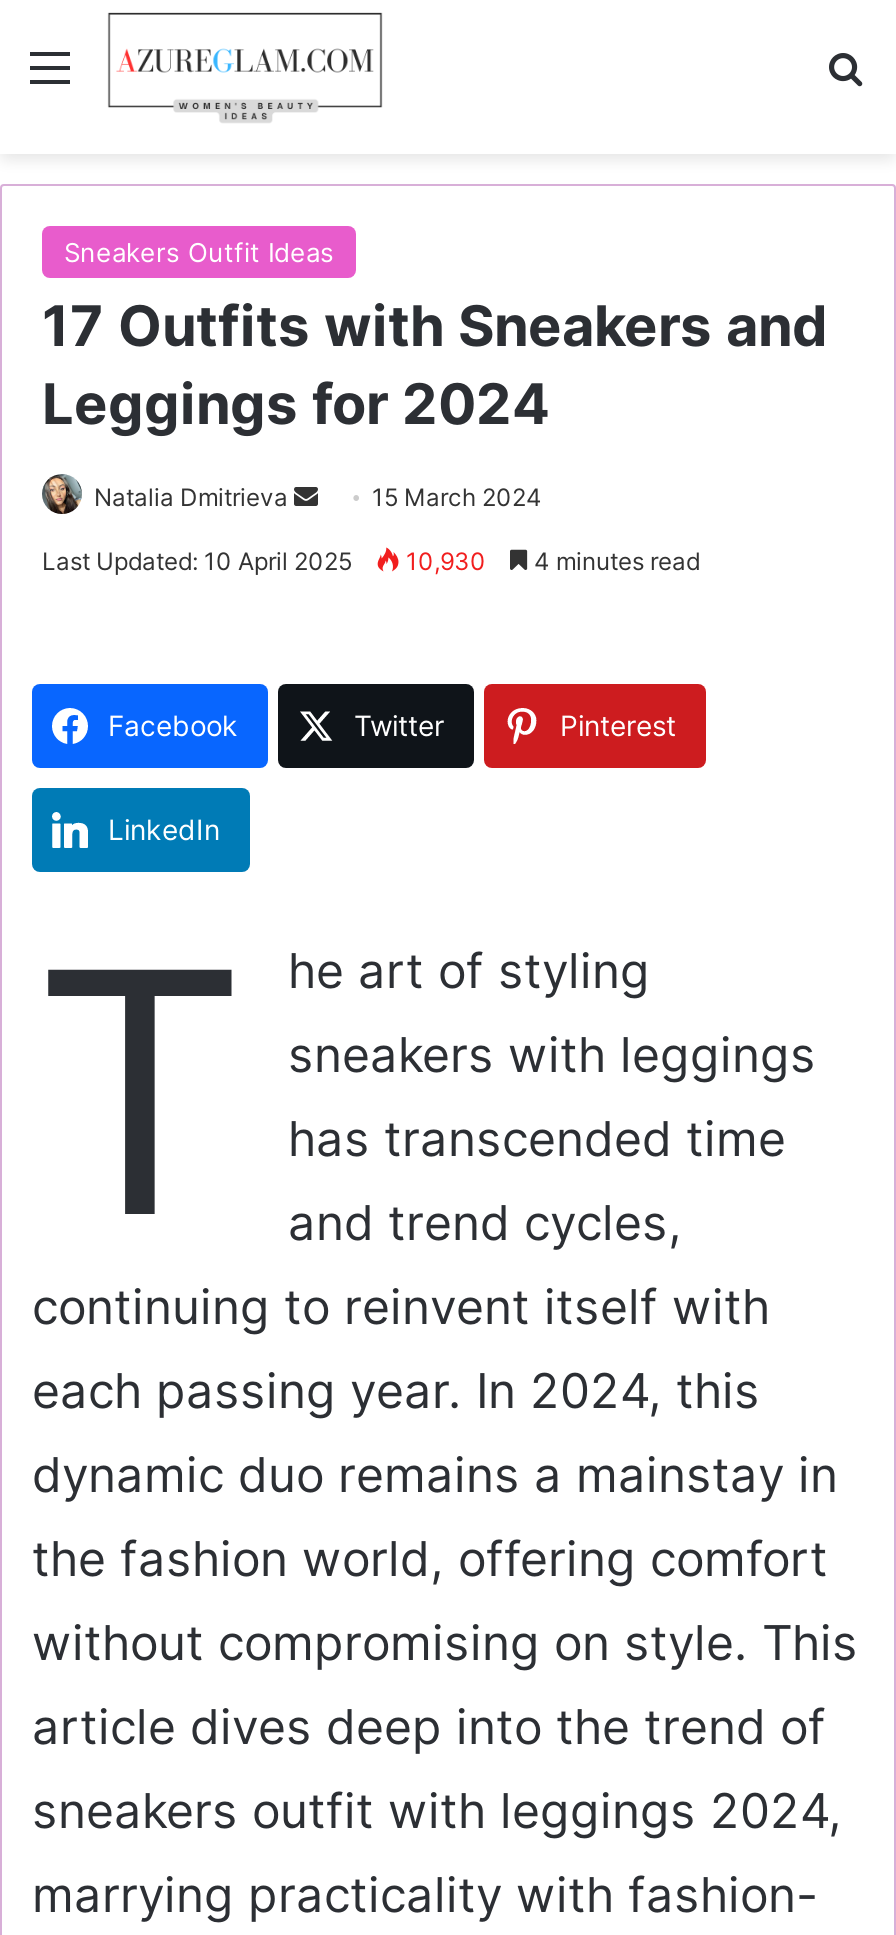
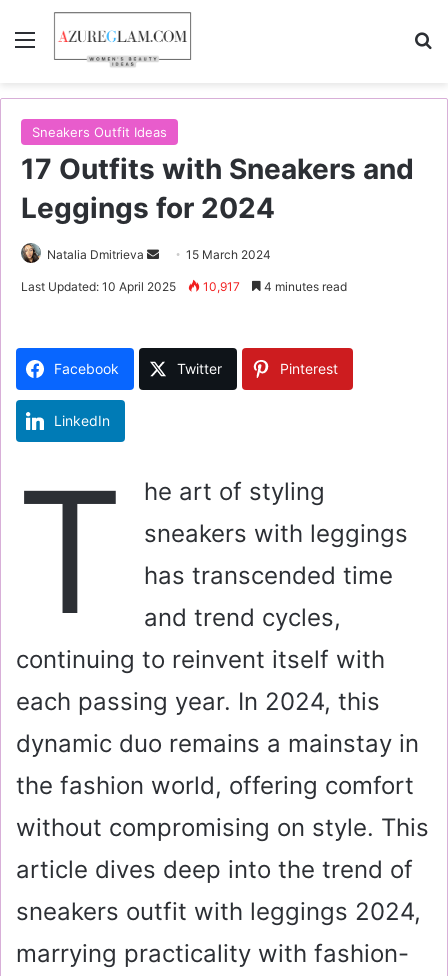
[42,546,700,576] Last Updated: 10 April 2025 10,930 4 minutes read -> [21,279,347,294] Last Updated: 10 April 2025 10,917 4 minutes read

